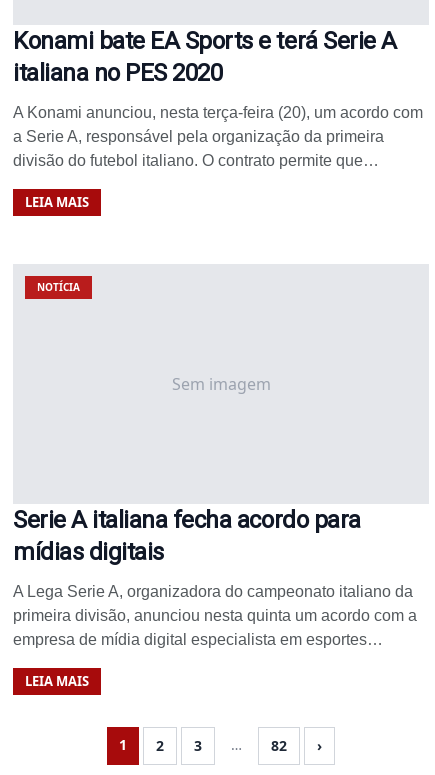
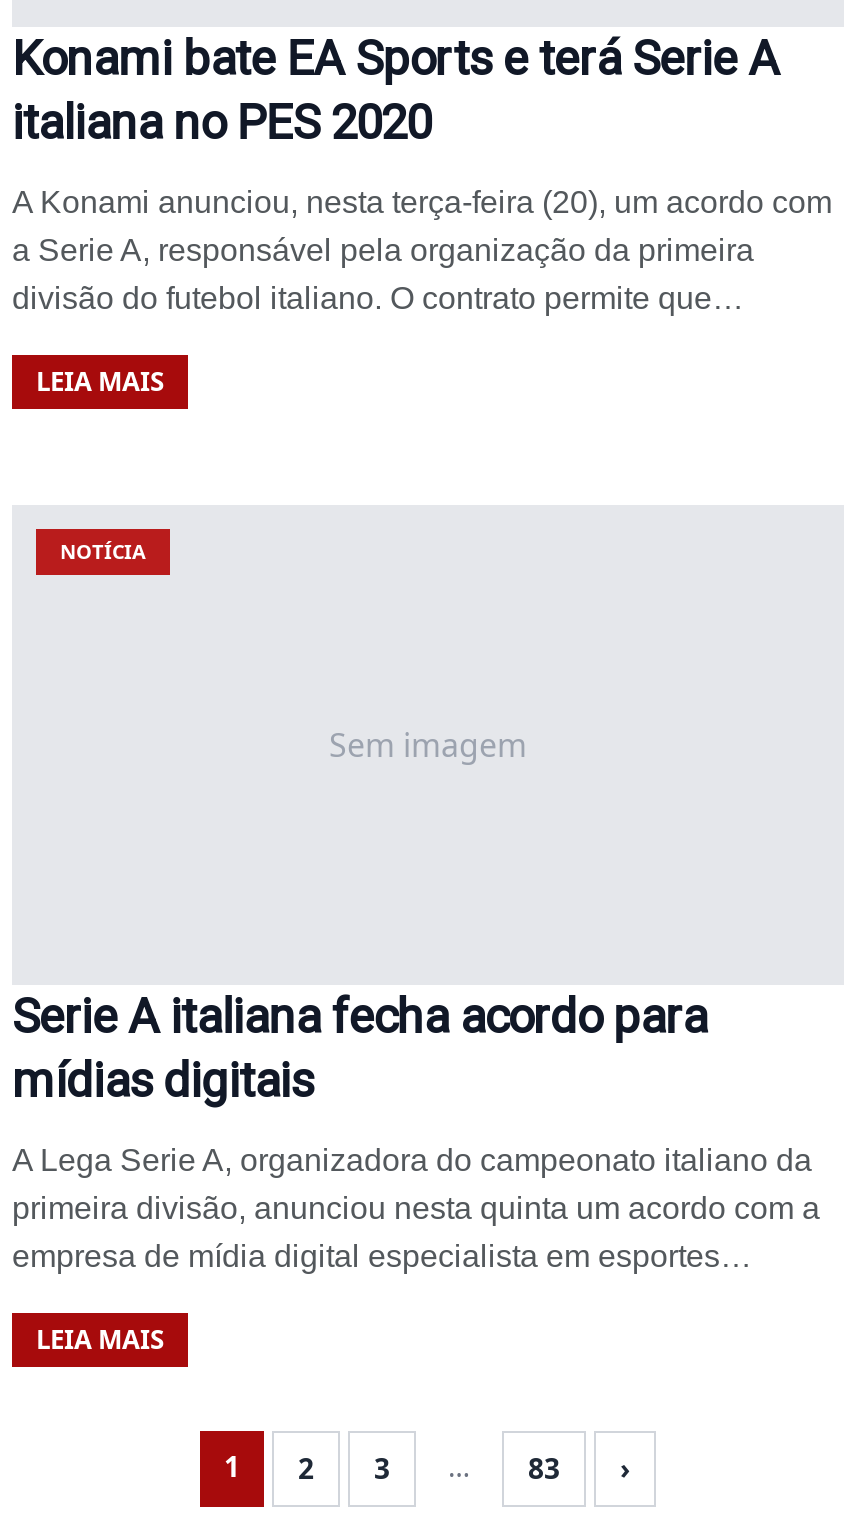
[271,736,287,755] 82 -> [528,1449,560,1487] 83

